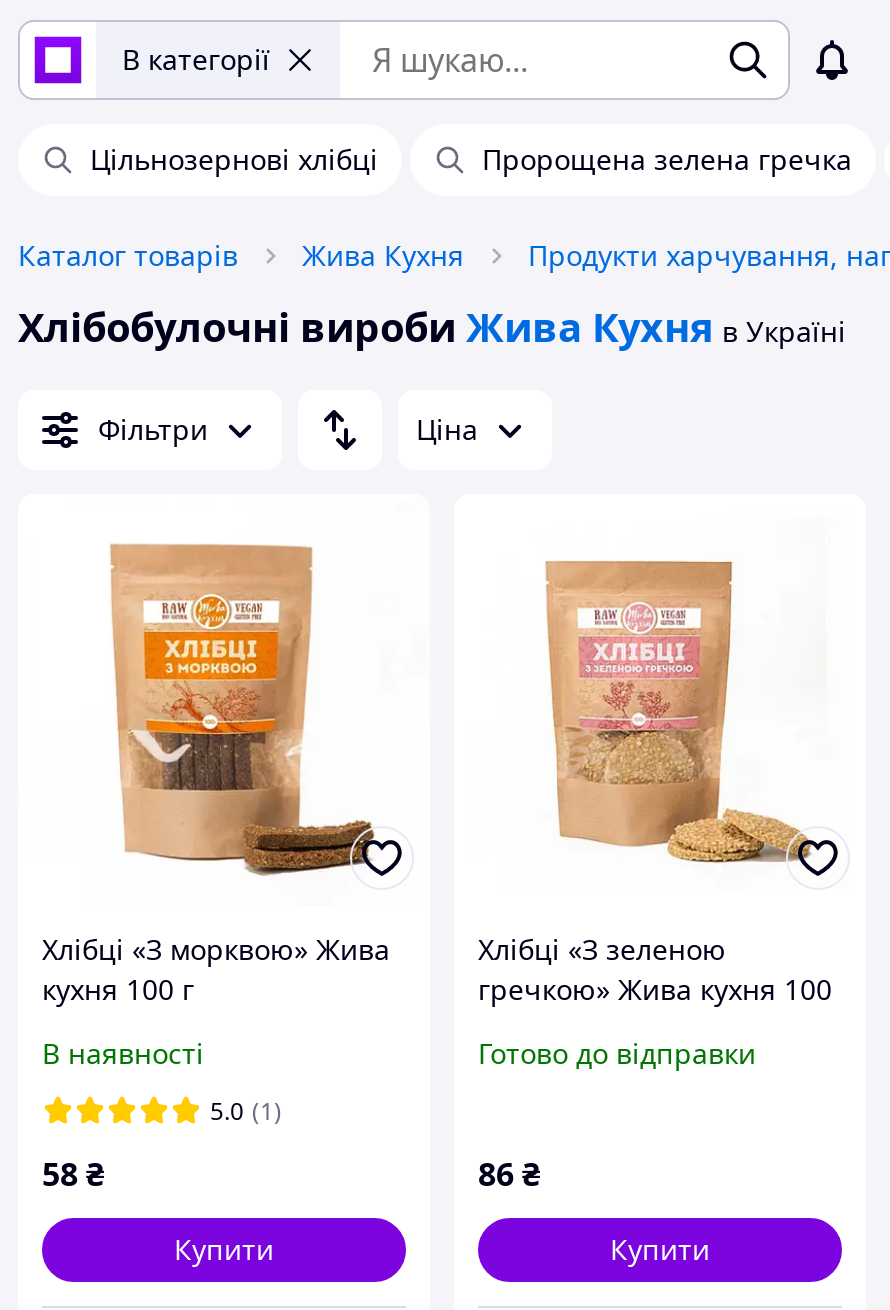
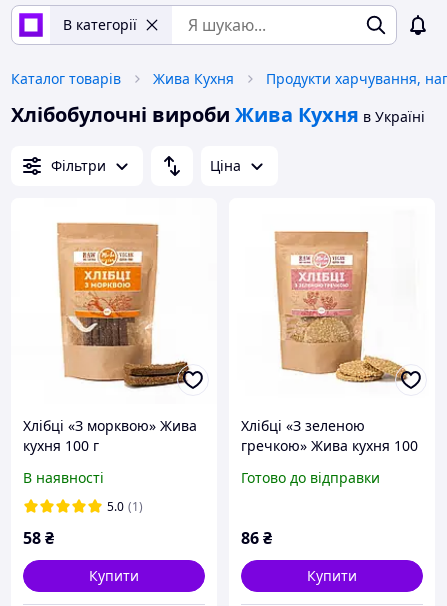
[90,140,852,178] Цільнозернові хлібці | Пророщена зелена гречка -> none

